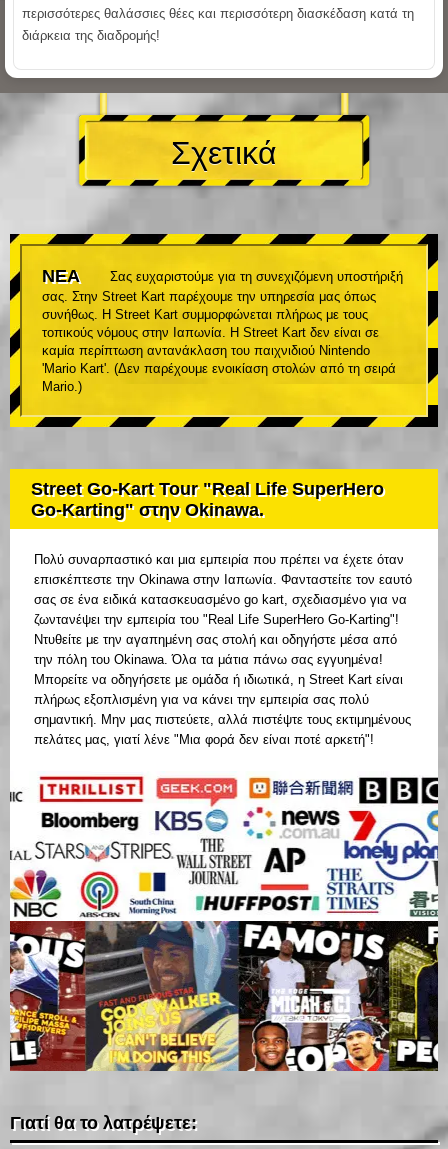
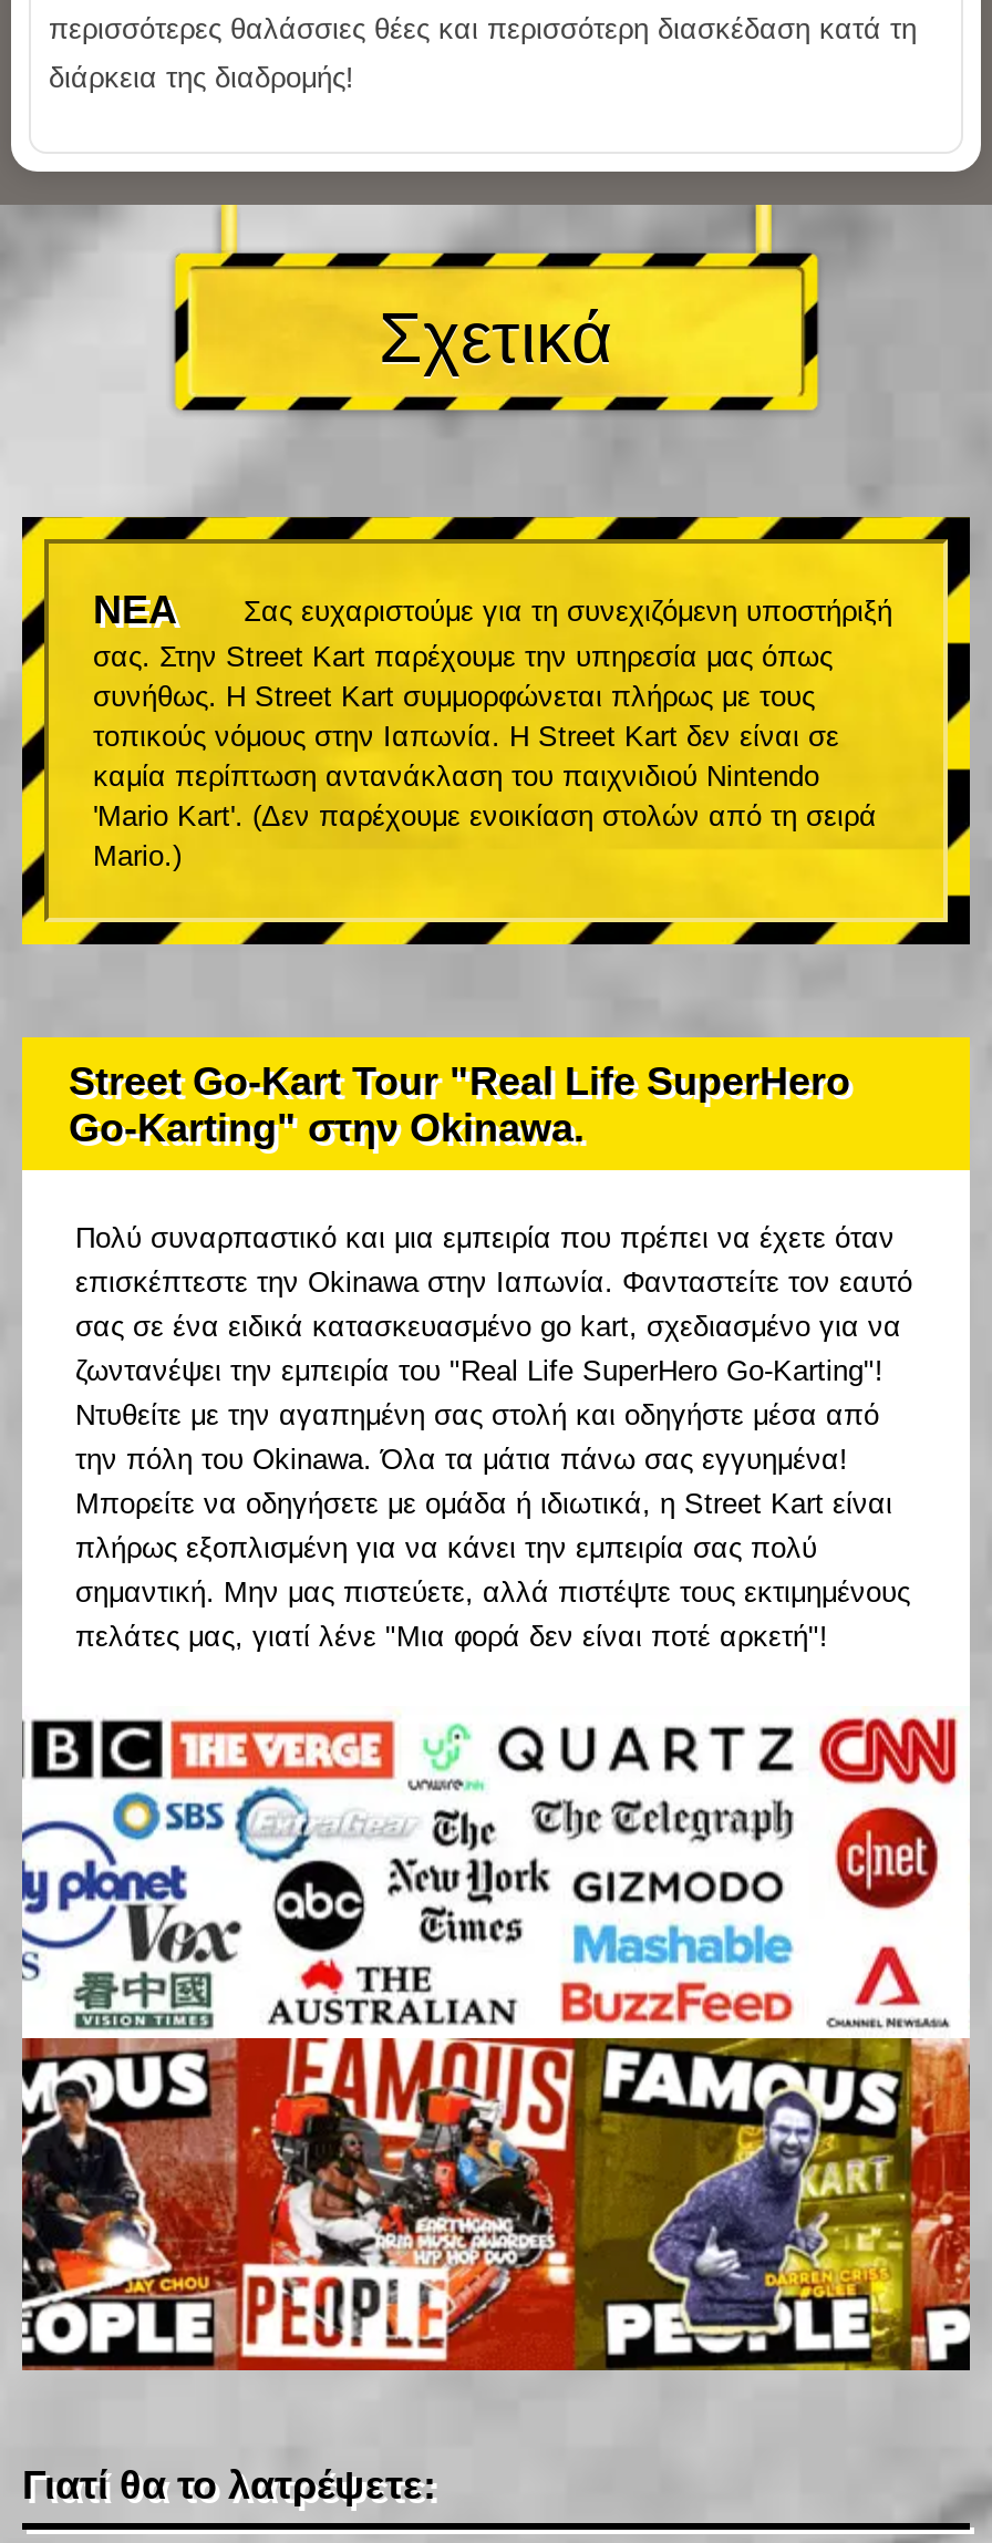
[9,775,439,1072] [image] -> [20,1717,972,2373] [image]

